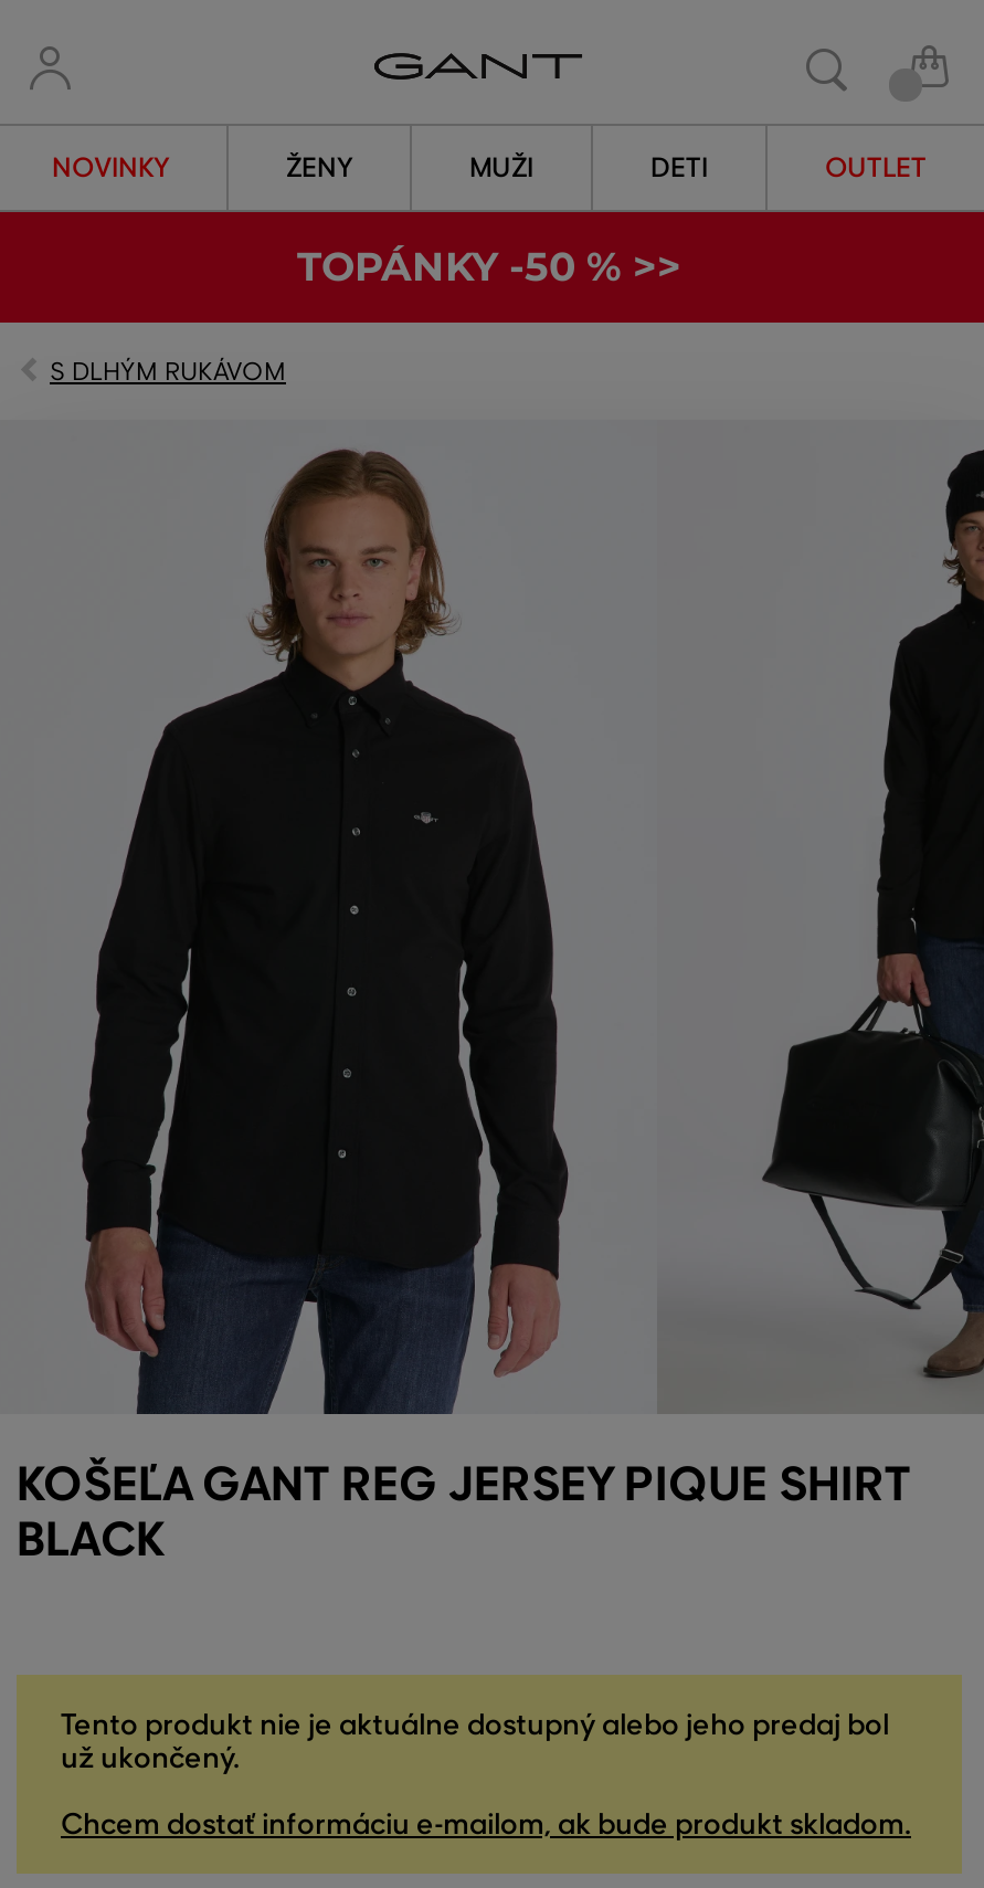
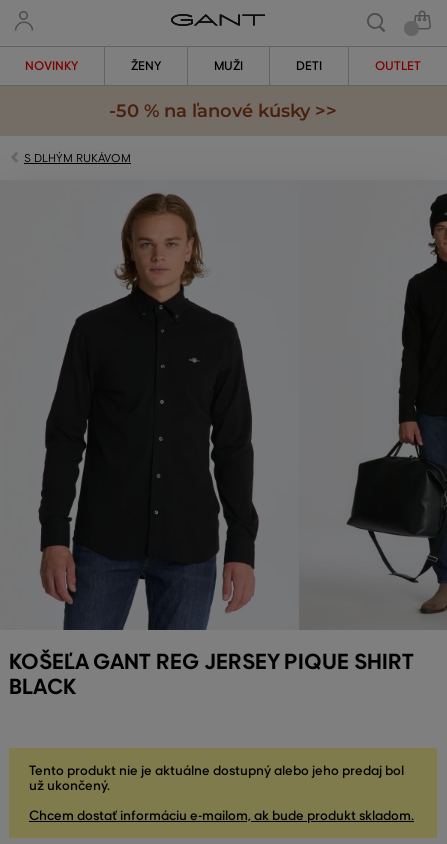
[297,243,681,292] TOPÁNKY -50 % >> -> [109,100,337,122] -50 % na ľanové kúsky >>

